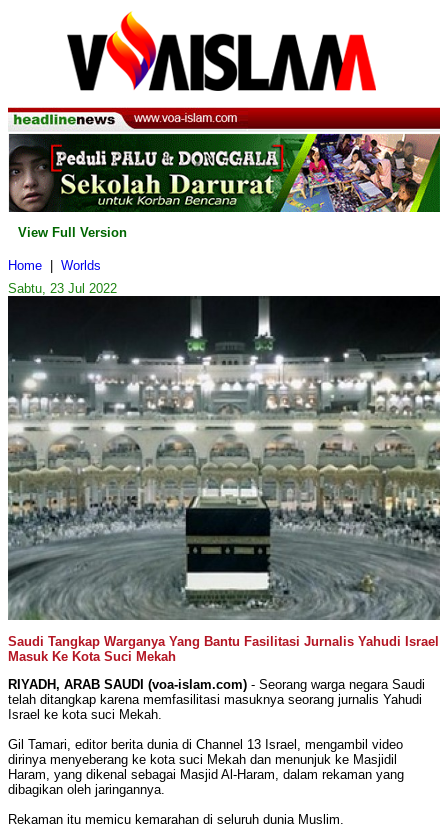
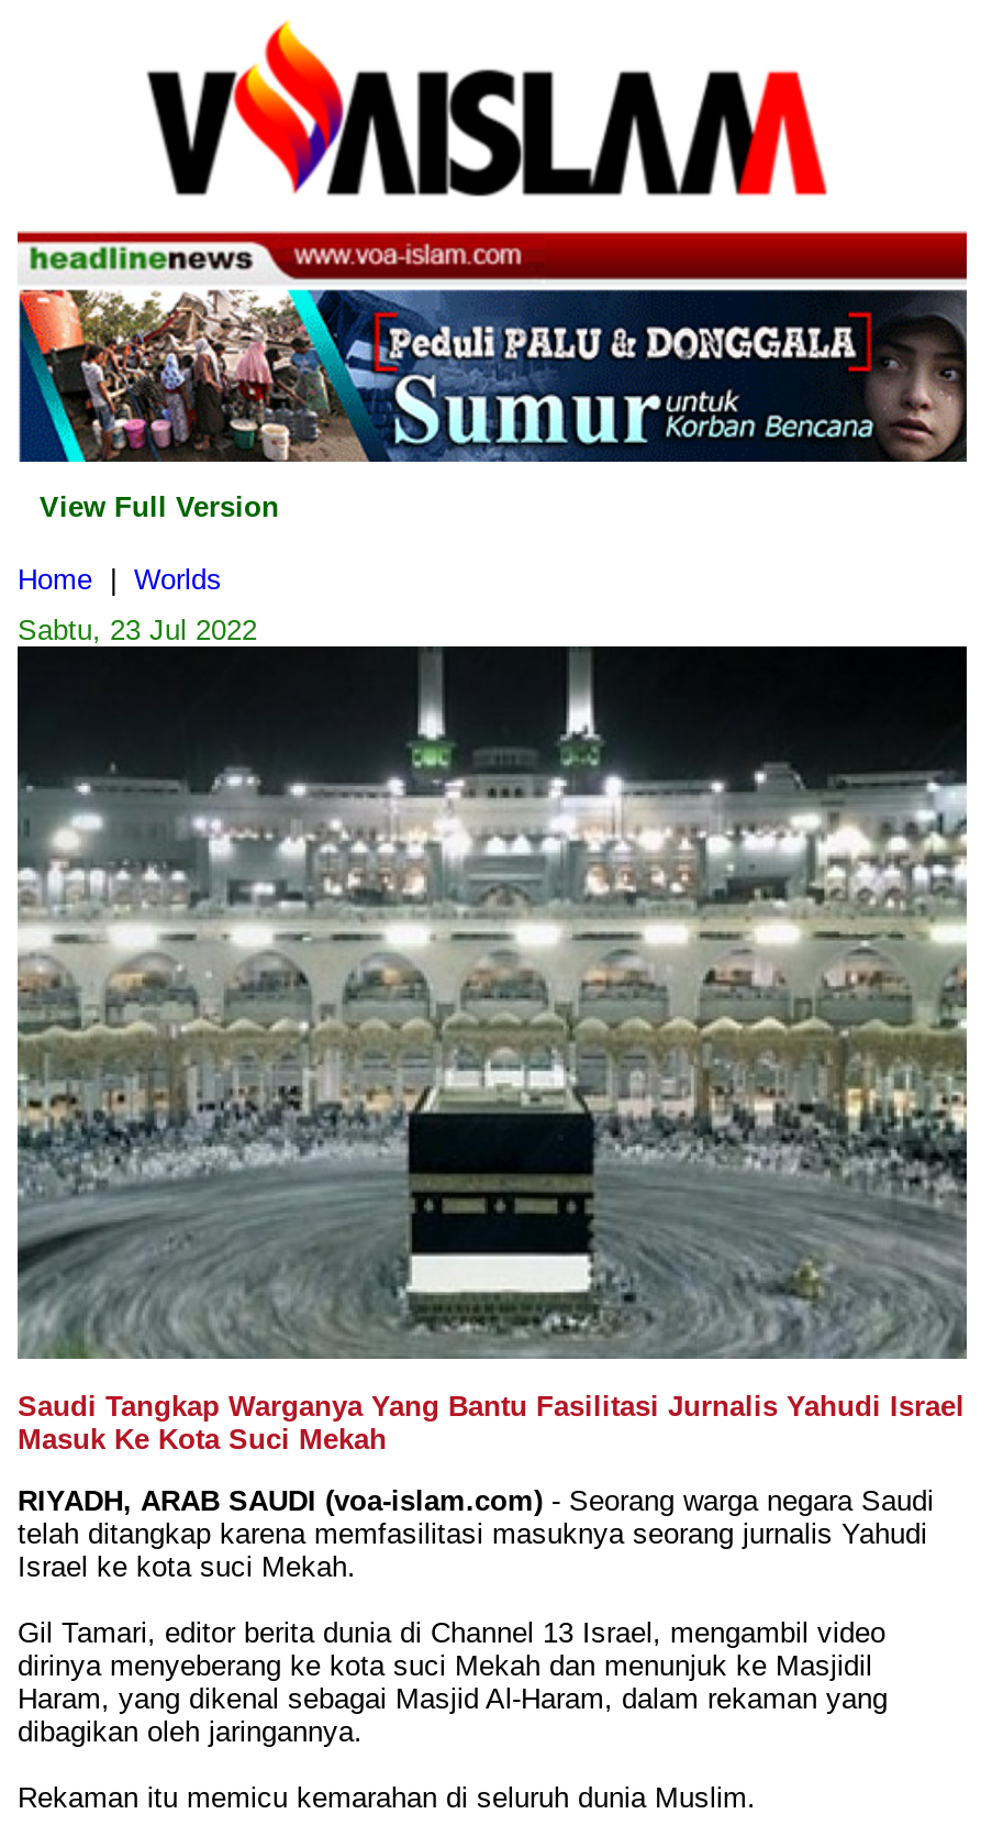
[8,133,440,213] [image] -> [18,288,967,464] [image]

